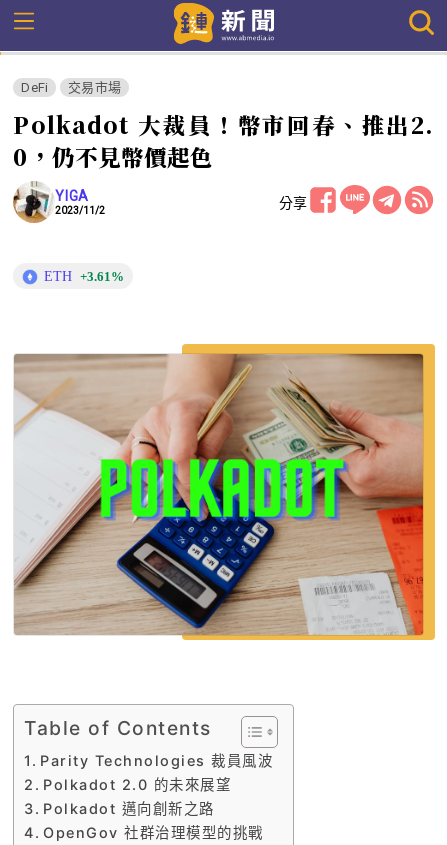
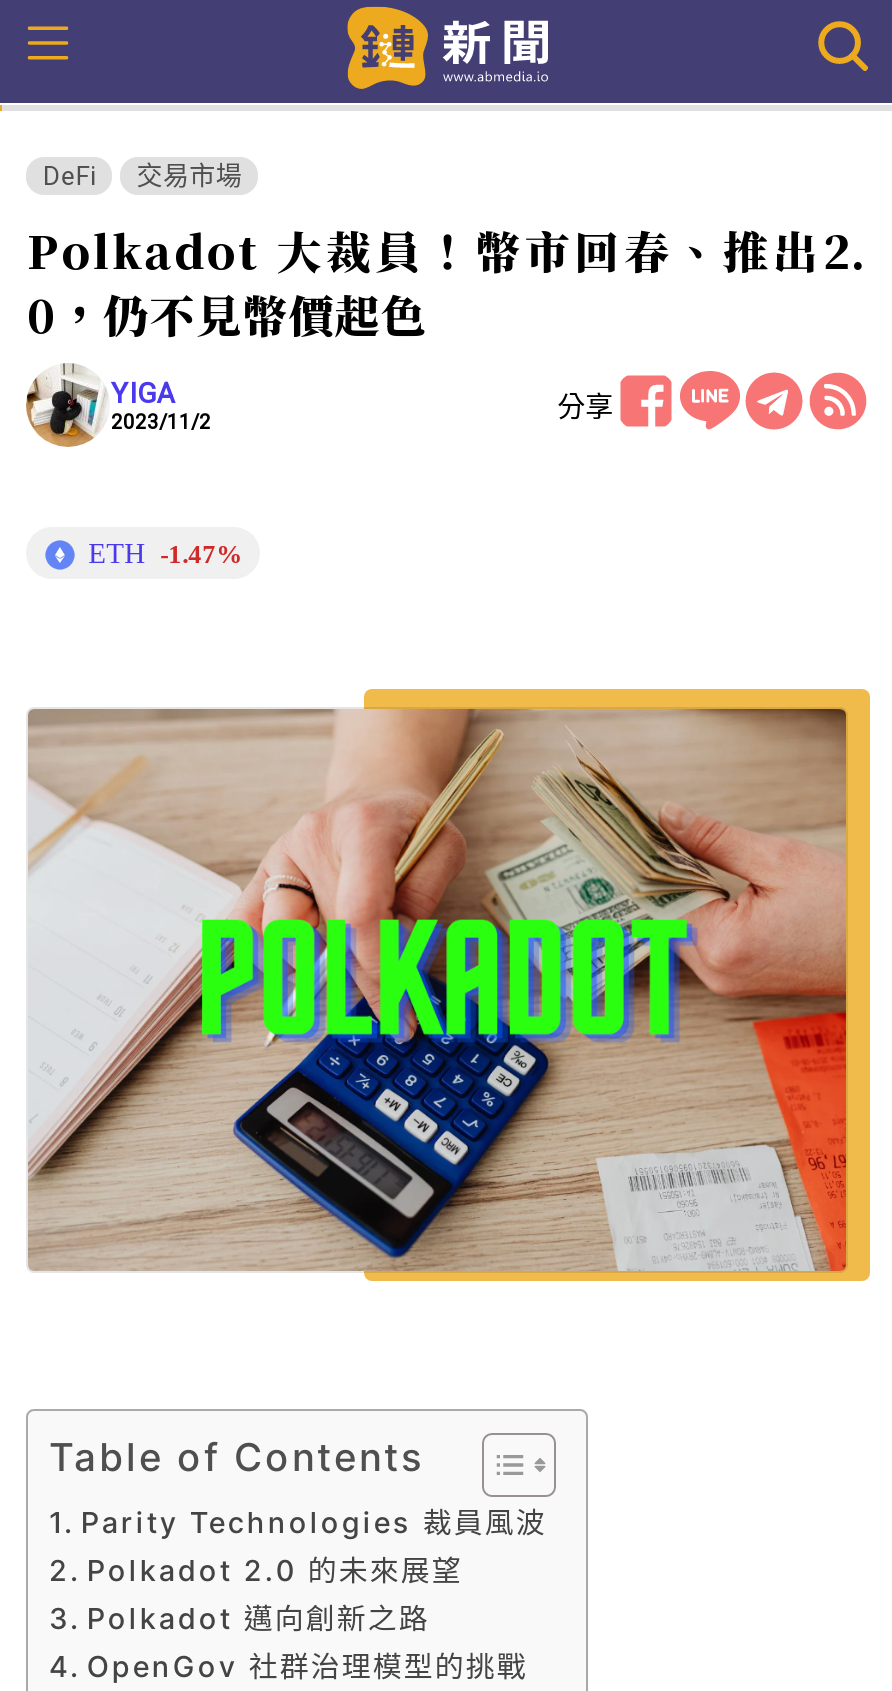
[44,268,124,284] ETH +3.61% -> [88,537,242,569] ETH -1.47%

